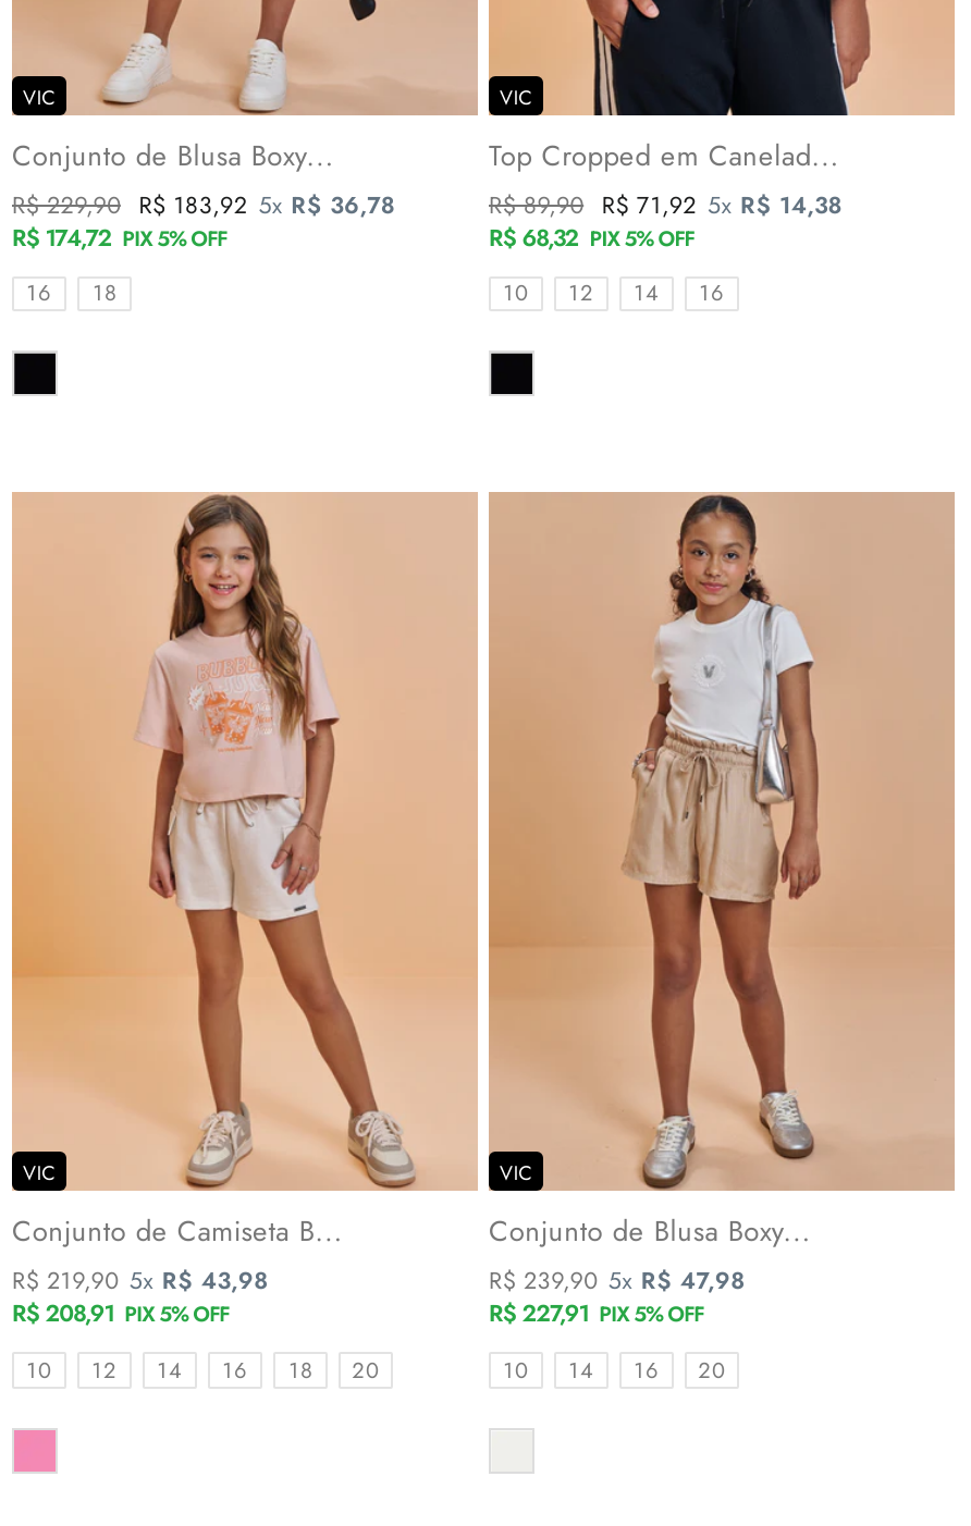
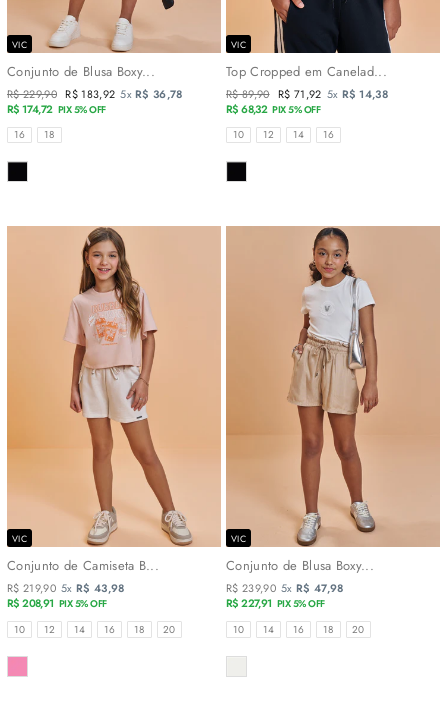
none -> [323,622,334,637] 18

